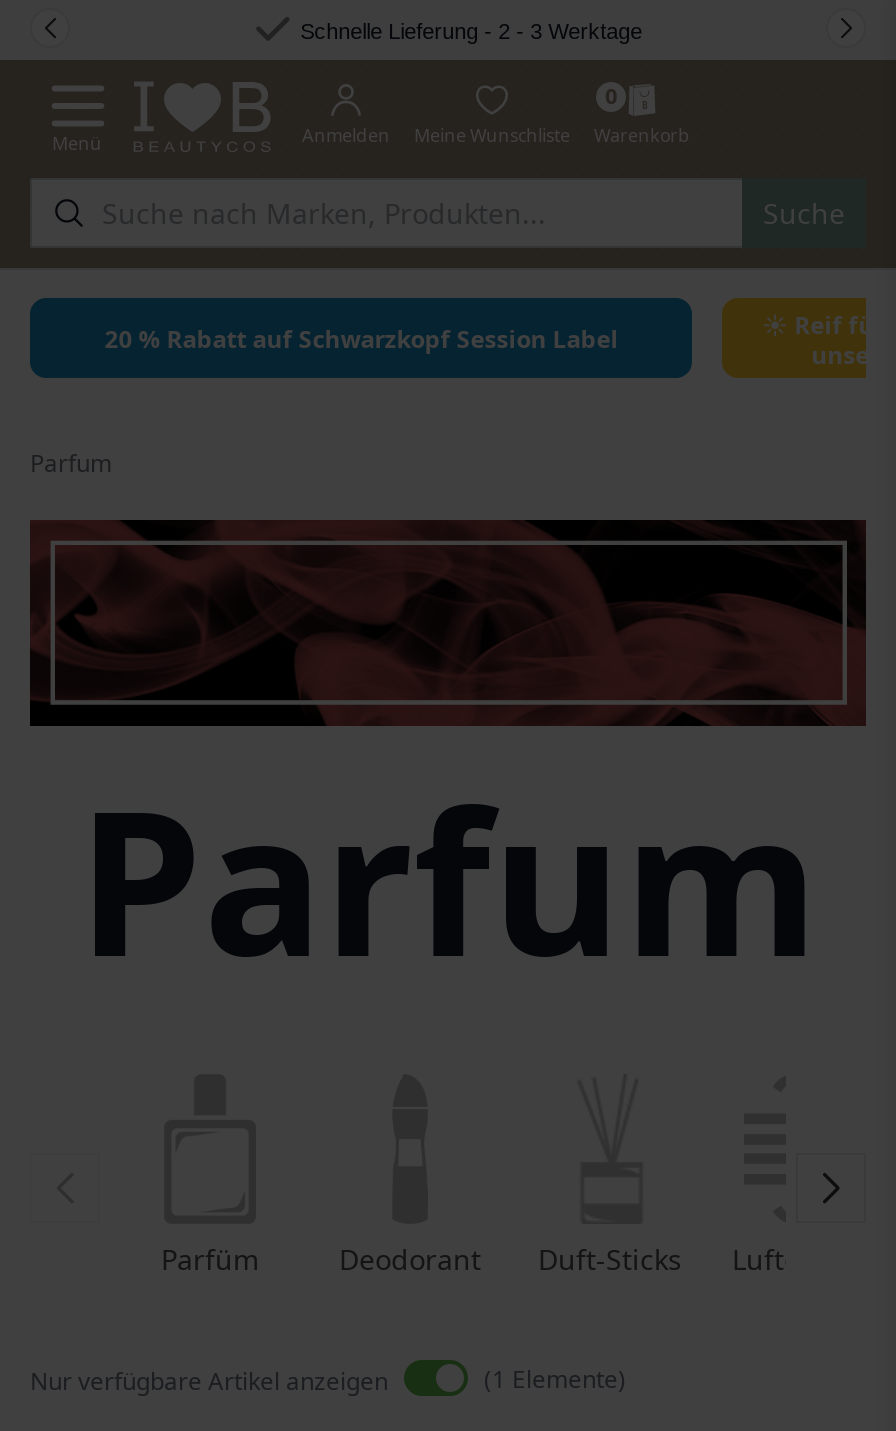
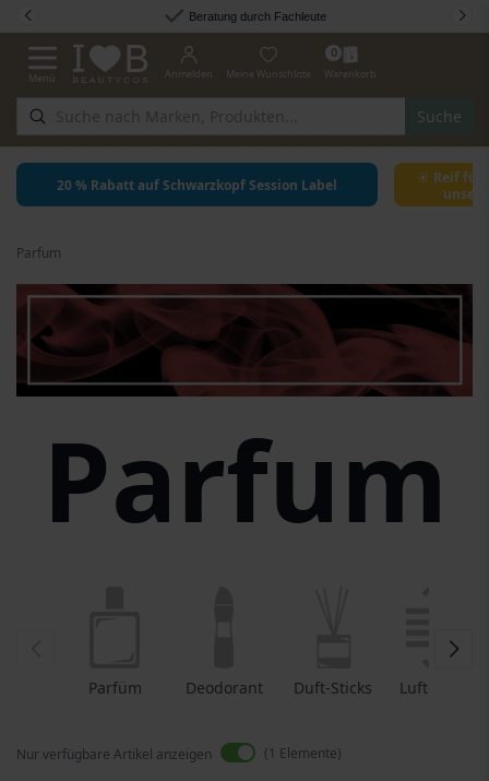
[300,18,642,42] Schnelle Lieferung - 2 - 3 Werktage -> [188,10,326,23] Beratung durch Fachleute

